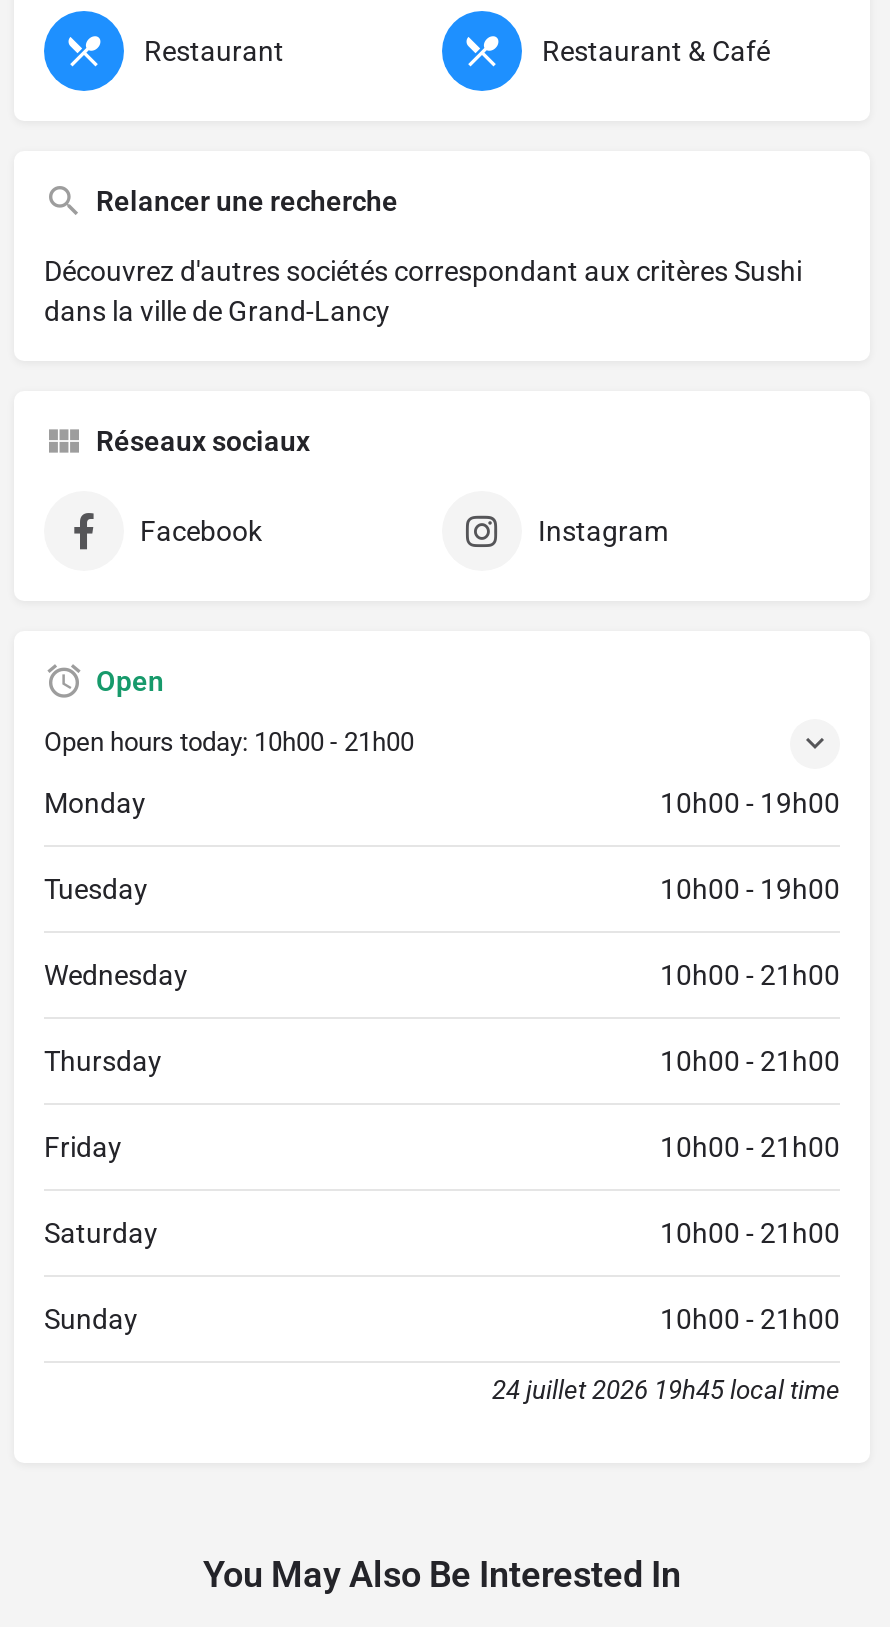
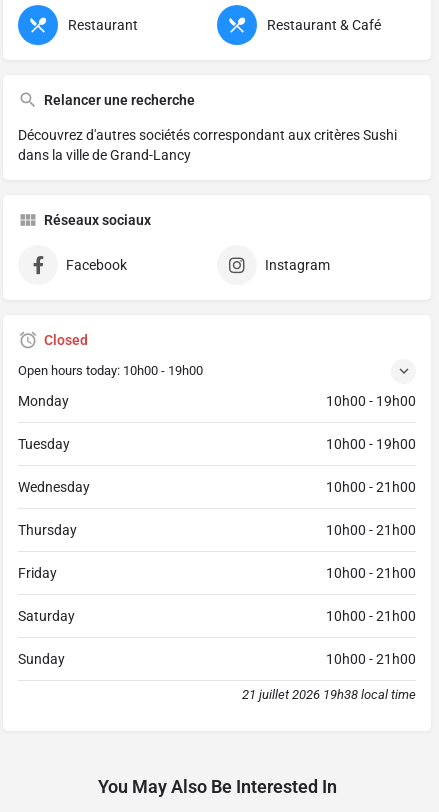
[96,665,164,697] Open -> [44,332,88,348] Closed
[44,727,414,757] Open hours today: 10h00 - 21h00 -> [18,363,203,378] Open hours today: 10h00 - 19h00
[492,1375,840,1405] 24 juillet 2026 19h45 local time -> [242,687,416,702] 21 juillet 2026 19h38 local time

